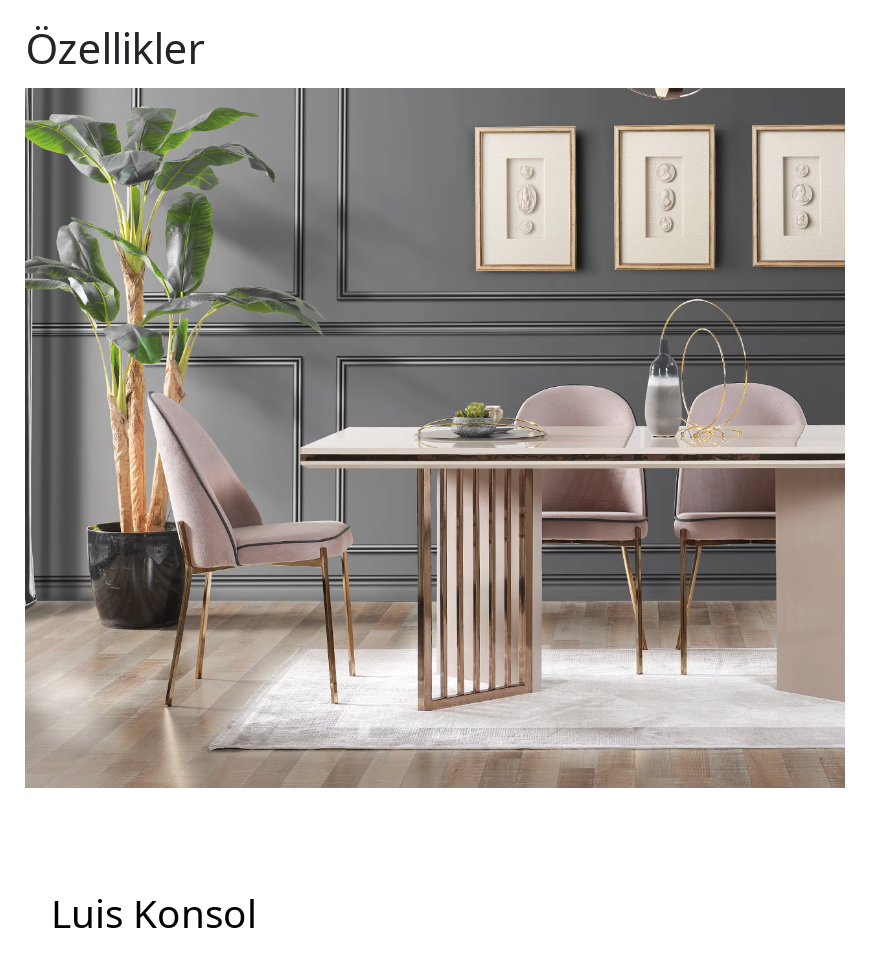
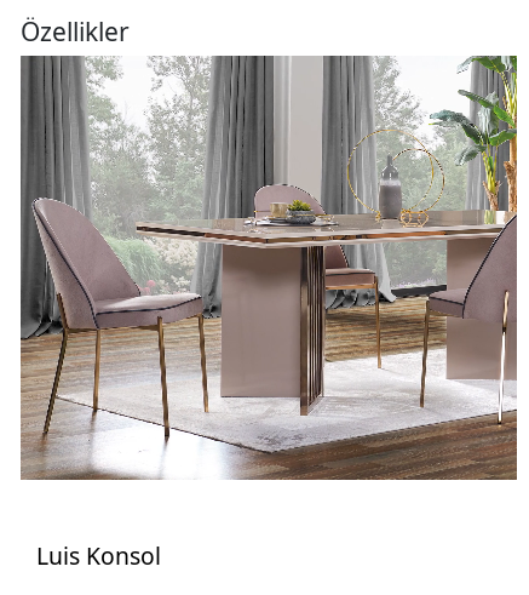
[23,86,847,790] [image] -> [19,56,518,480] [image]

